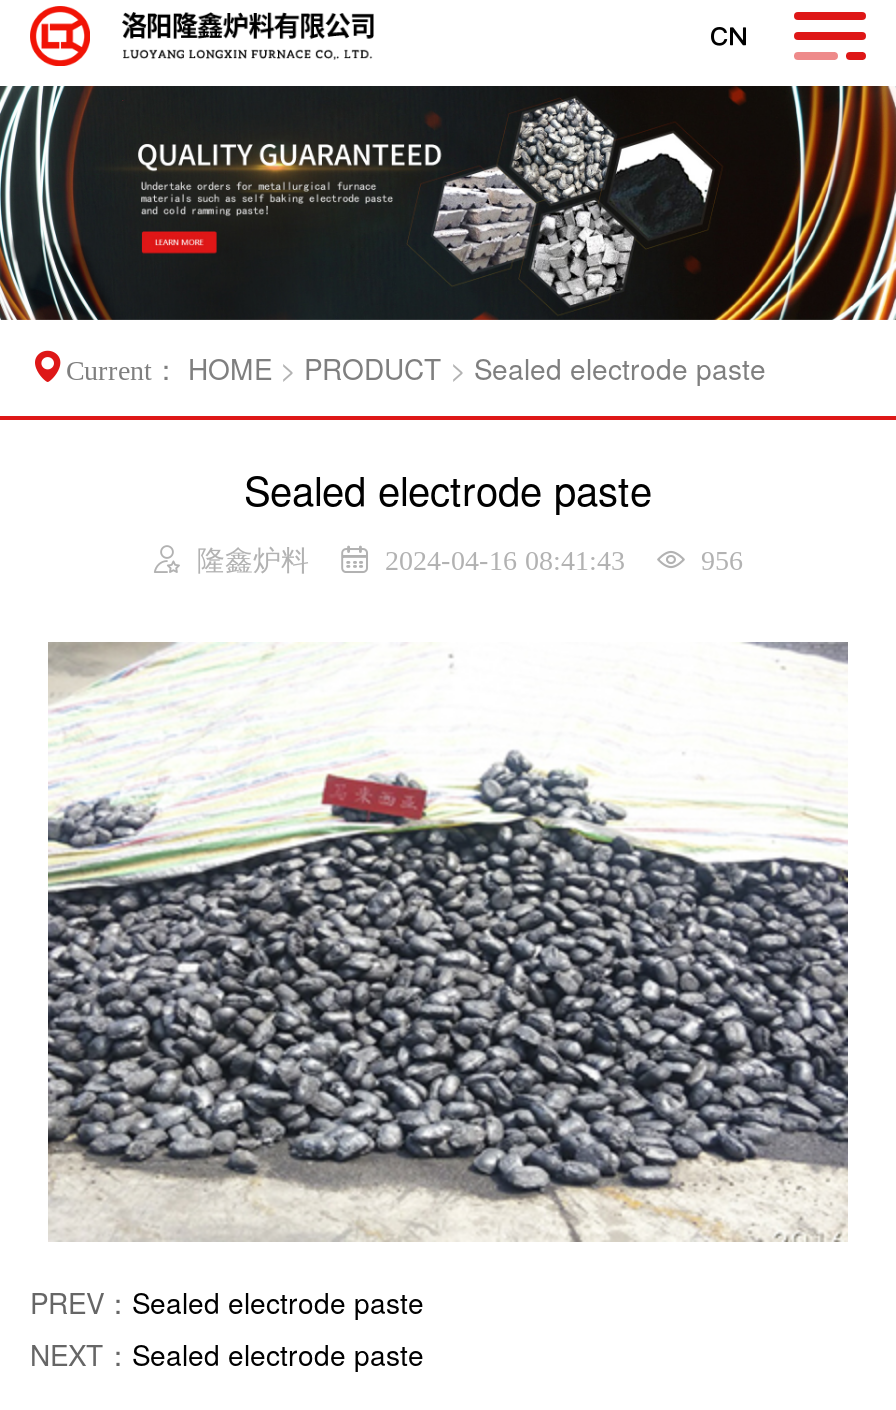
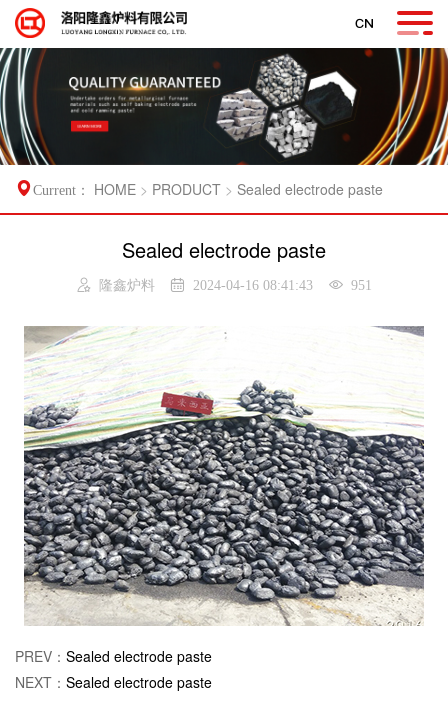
[701,545,743,573] 956 -> [350,278,371,292] 951

